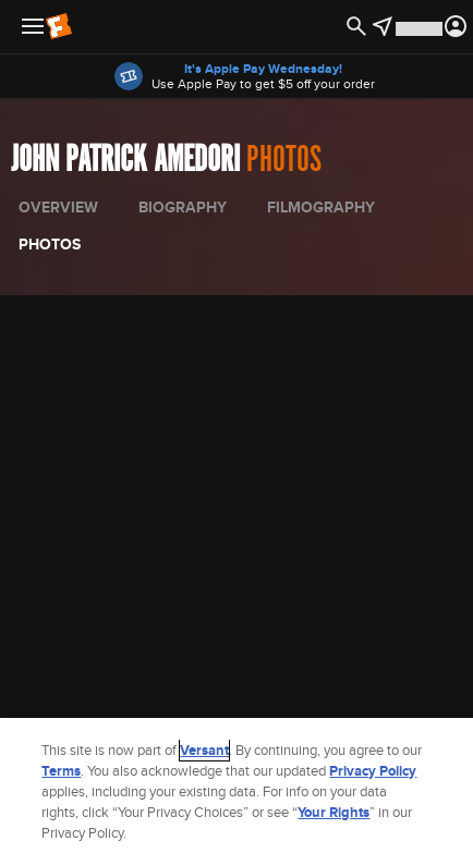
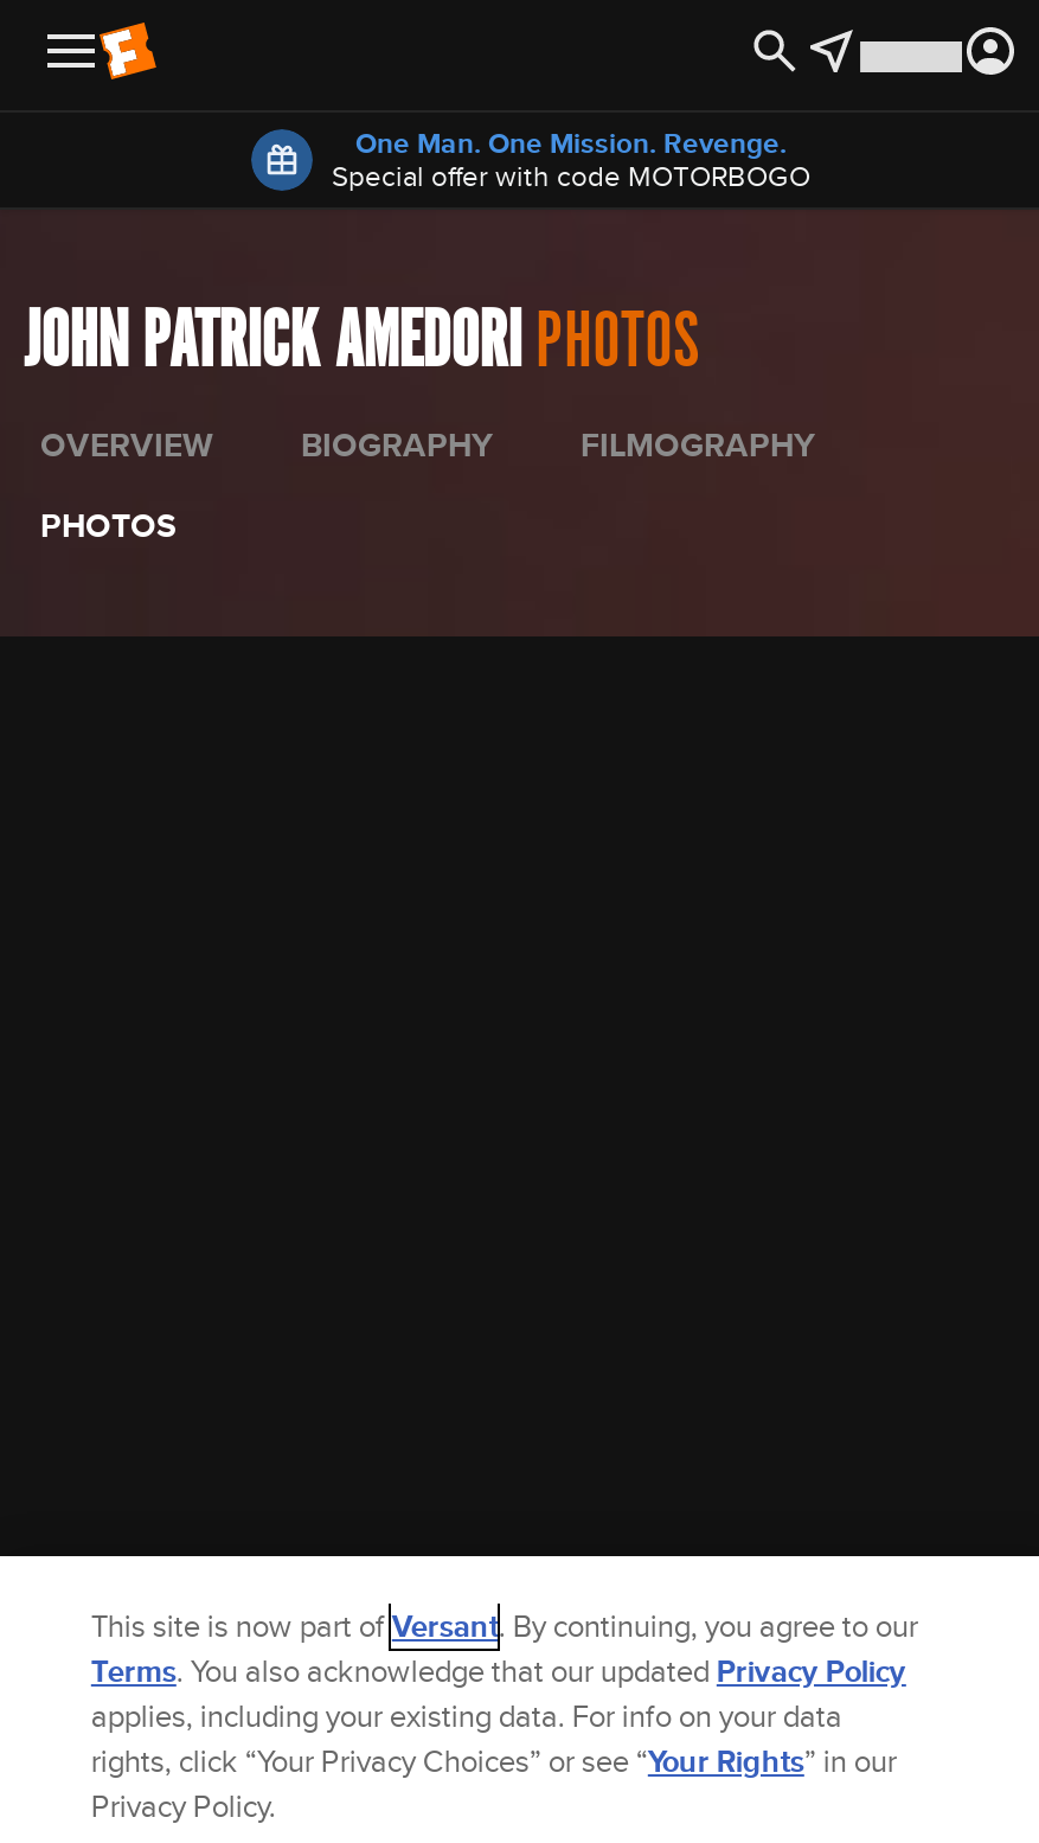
[151,59,374,93] It's Apple Pay Wednesday! | Use Apple Pay to get $5 off your order -> [332,122,810,196] One Man. One Mission. Revenge. | Special offer with code MOTORBOGO

